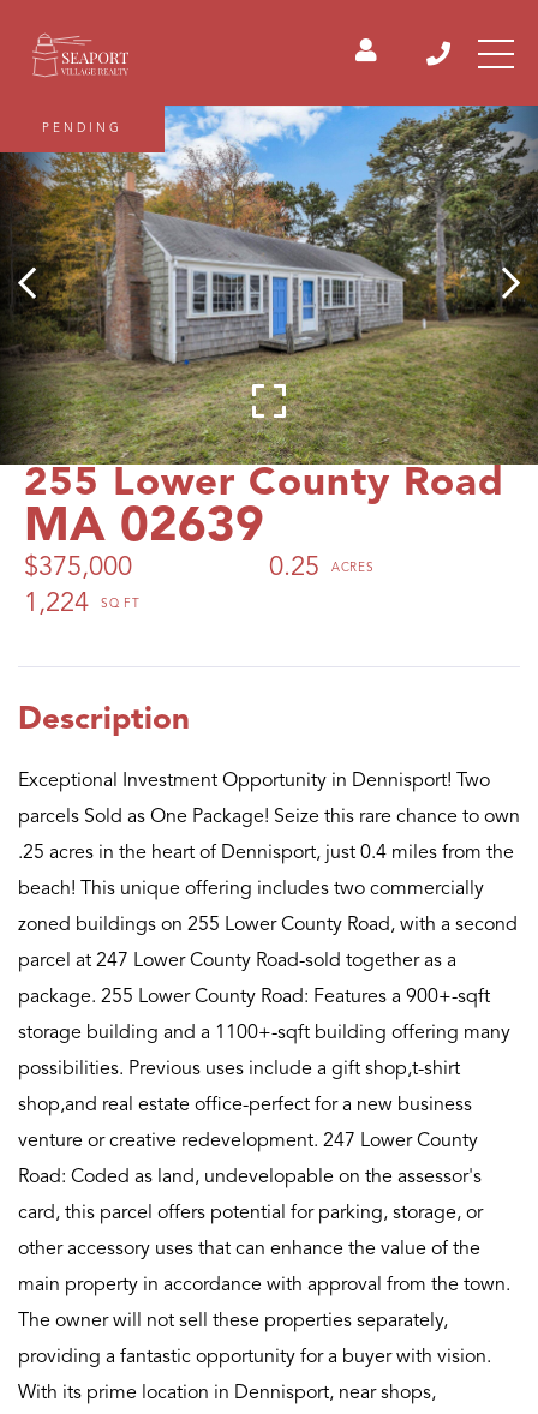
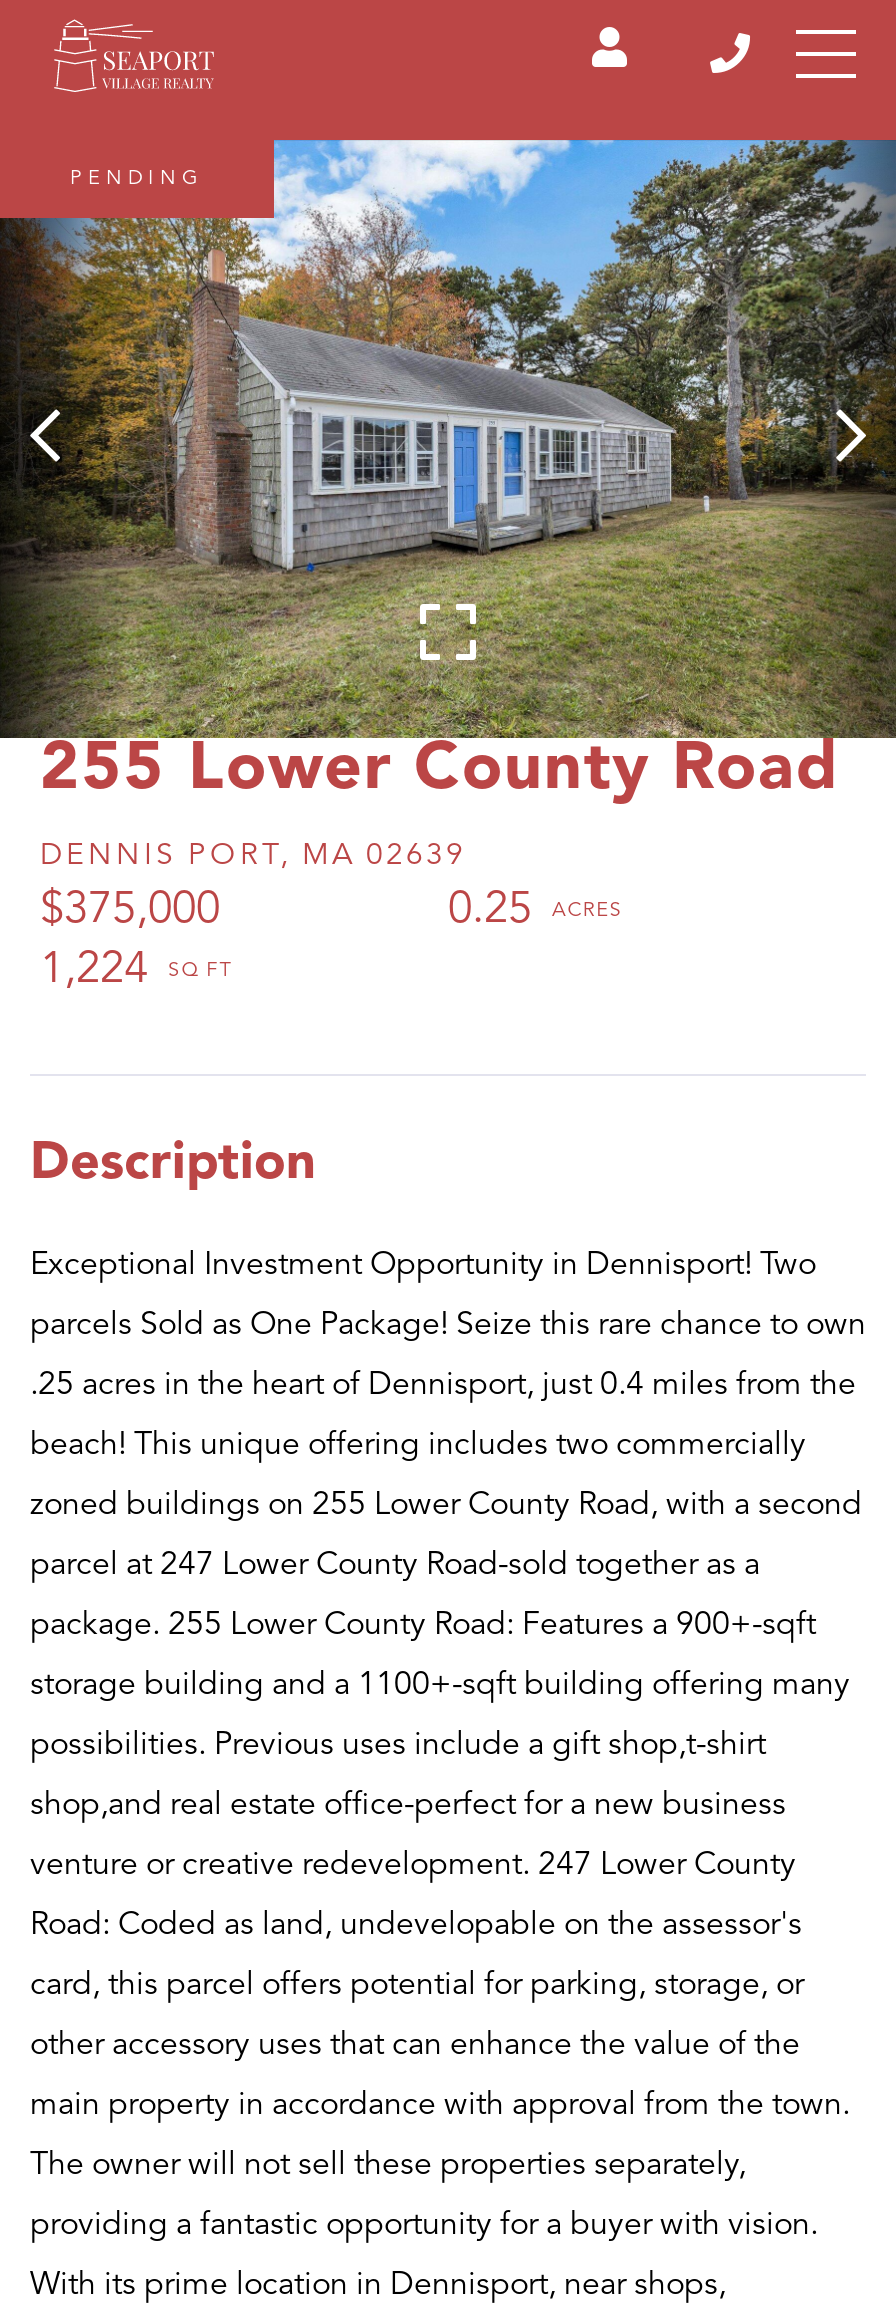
[24,504,264,552] MA 02639 -> [40,841,466,871] DENNIS PORT, MA 02639

